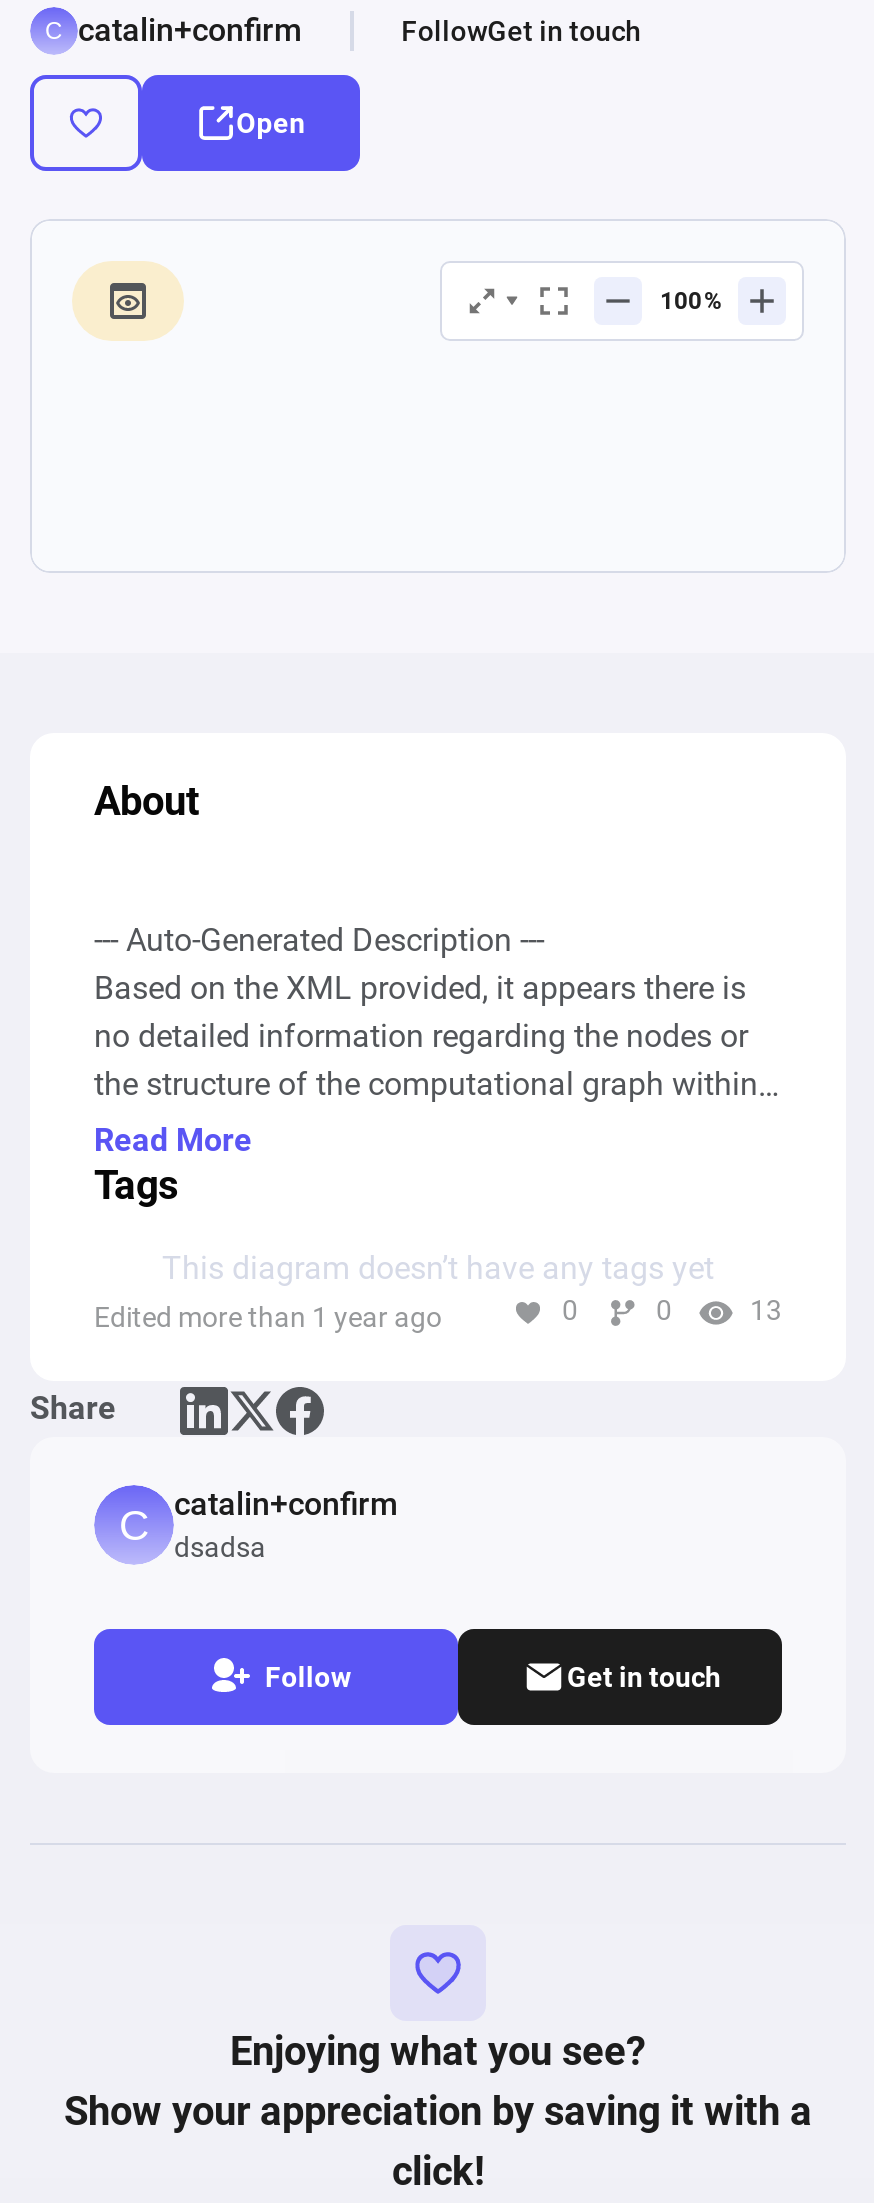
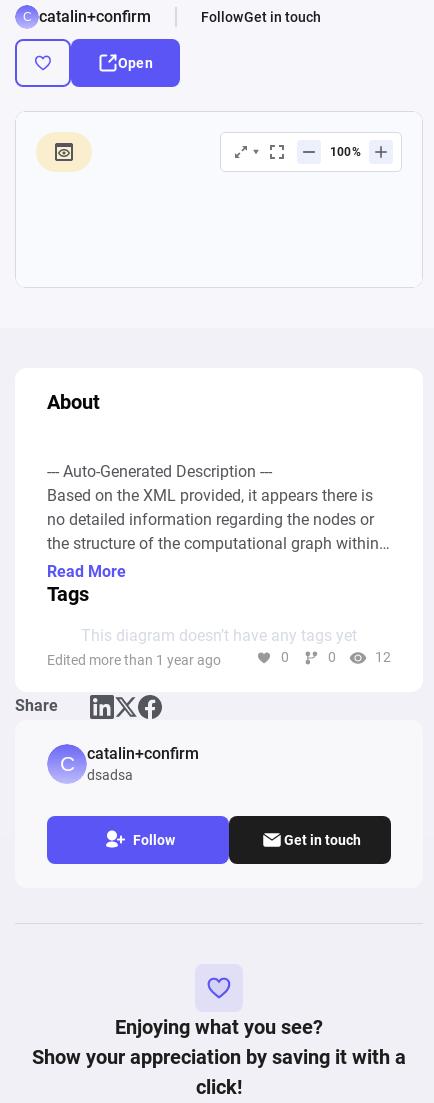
[744,1295,782,1327] 13 -> [372,649,391,665] 12

